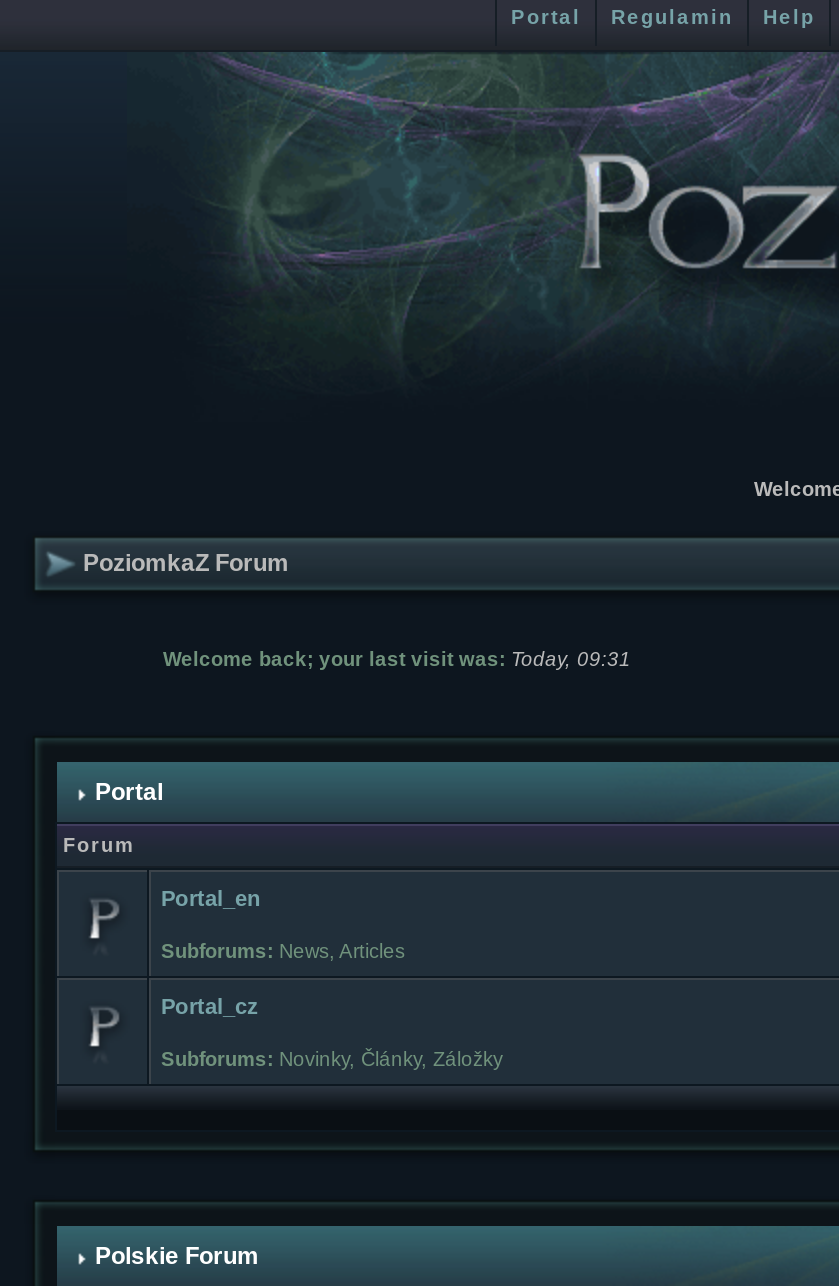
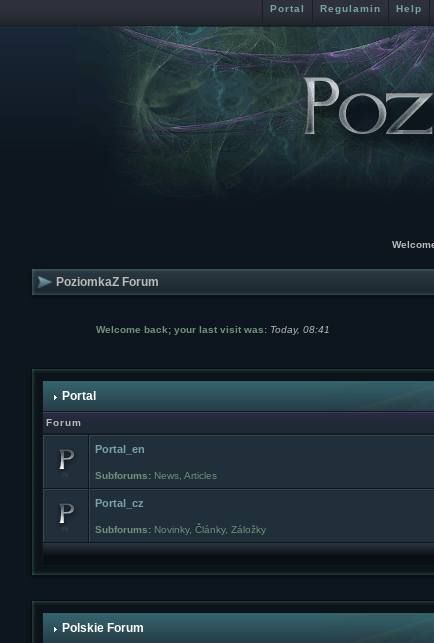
[163,648,631,670] Welcome back; your last visit was: Today, 09:31 -> [96,324,330,335] Welcome back; your last visit was: Today, 08:41

